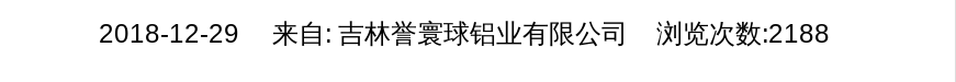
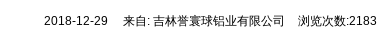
[99,19,830,49] 2018-12-29 来自:吉林誉寰球铝业有限公司 浏览次数:2188 -> [43,14,376,28] 2018-12-29 来自:吉林誉寰球铝业有限公司 浏览次数:2183

